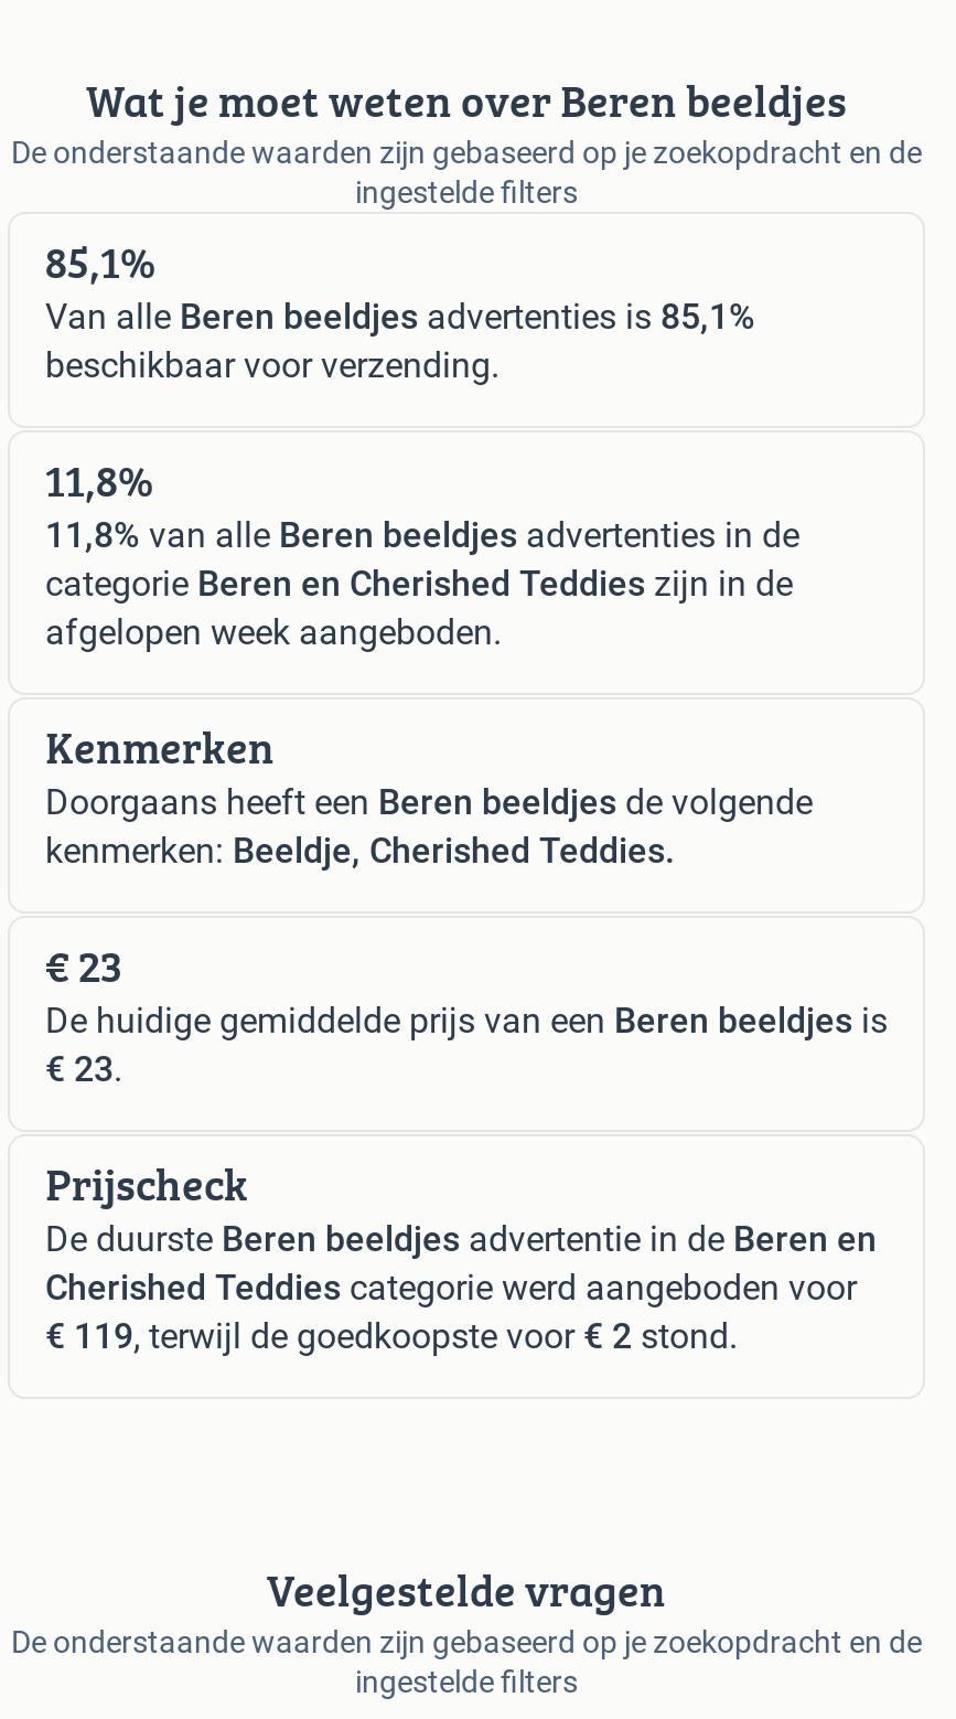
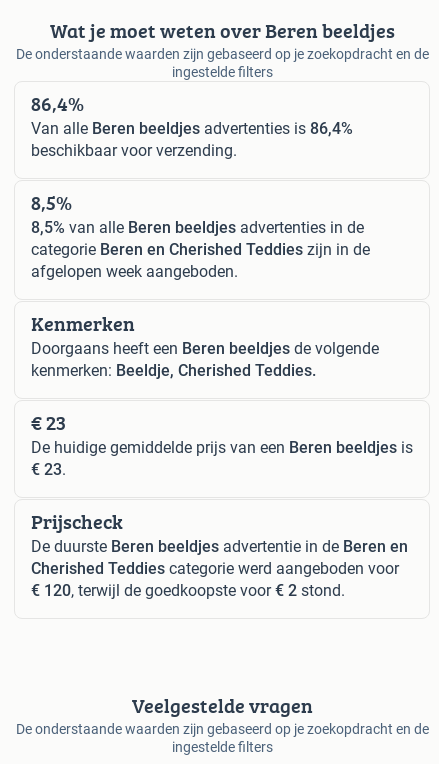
[45,229,155,293] 85,1% -> [31,89,84,118] 86,4%
[45,295,755,337] Van alle Beren beeldjes advertenties is 85,1% -> [31,119,353,138] Van alle Beren beeldjes advertenties is 86,4%
[45,448,153,512] 11,8% -> [31,188,72,217] 8,5%
[45,514,799,556] 11,8% van alle Beren beeldjes advertenties in de -> [31,218,364,237] 8,5% van alle Beren beeldjes advertenties in de
[45,1315,738,1357] € 119, terwijl de goedkoopste voor € 2 stond. -> [31,581,345,600] € 120, terwijl de goedkoopste voor € 2 stond.

